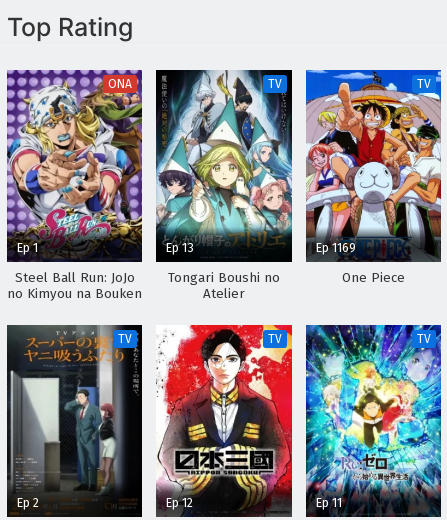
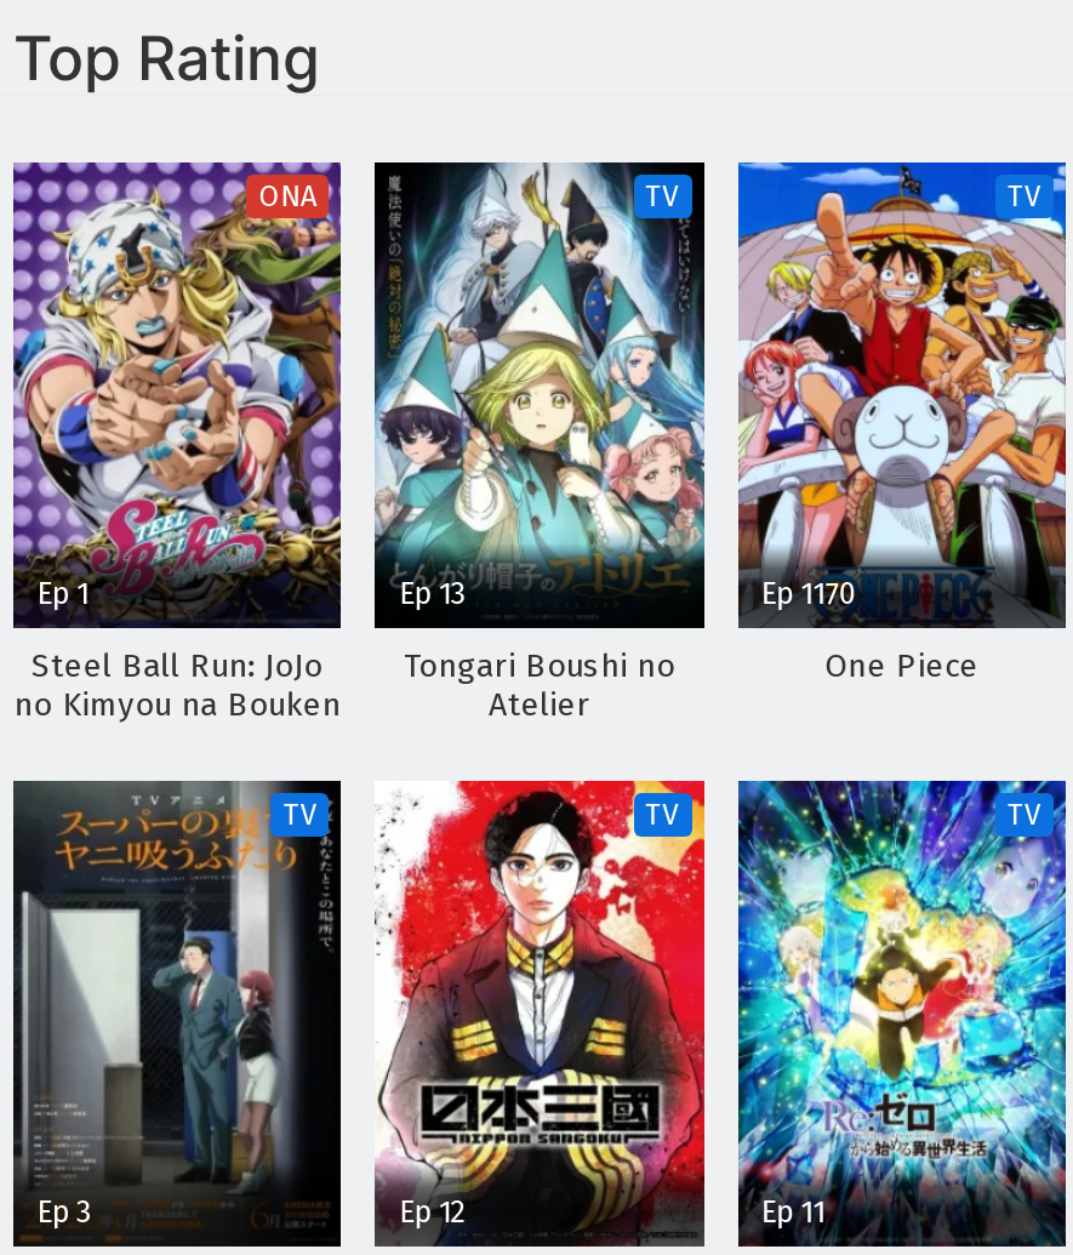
[316,240,356,255] Ep 1169 -> [762,575,856,612] Ep 1170
[17,495,39,510] Ep 2 -> [38,1194,93,1230] Ep 3

